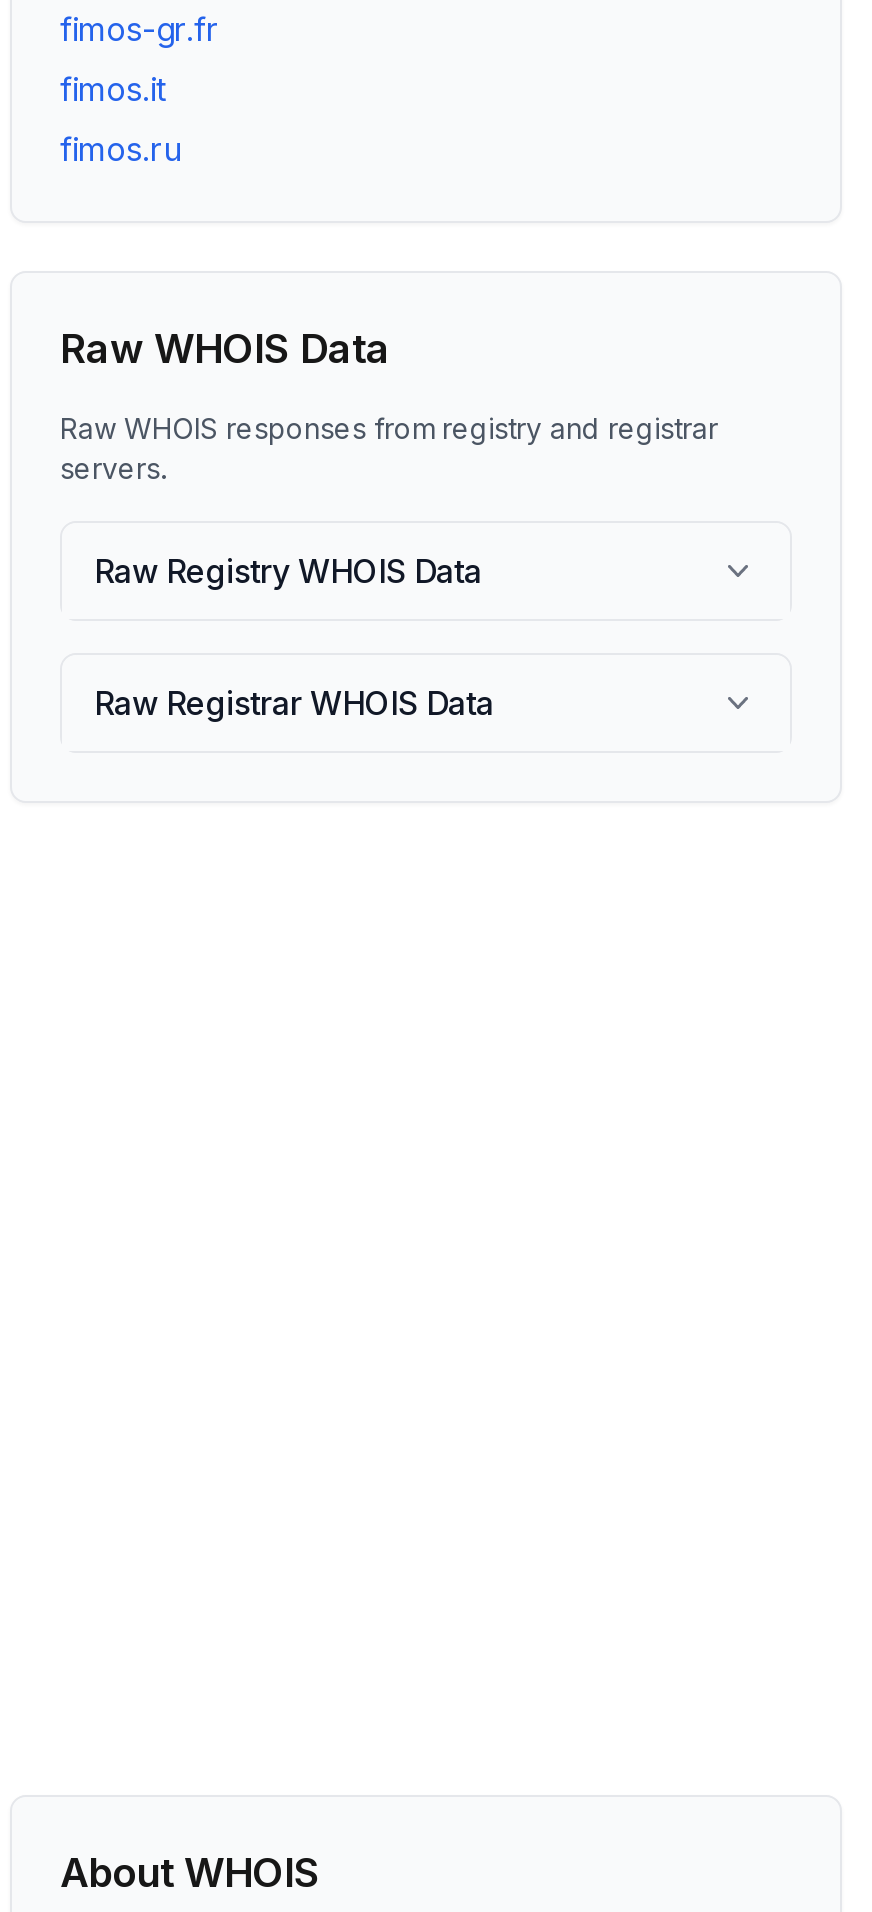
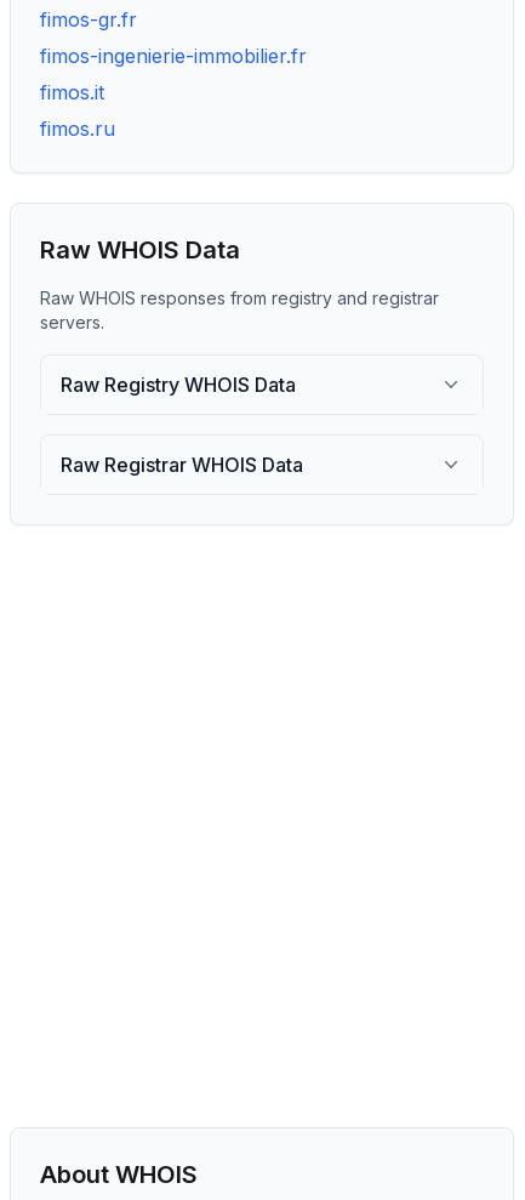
none -> [40,44,307,68] fimos-ingenierie-immobilier.fr

